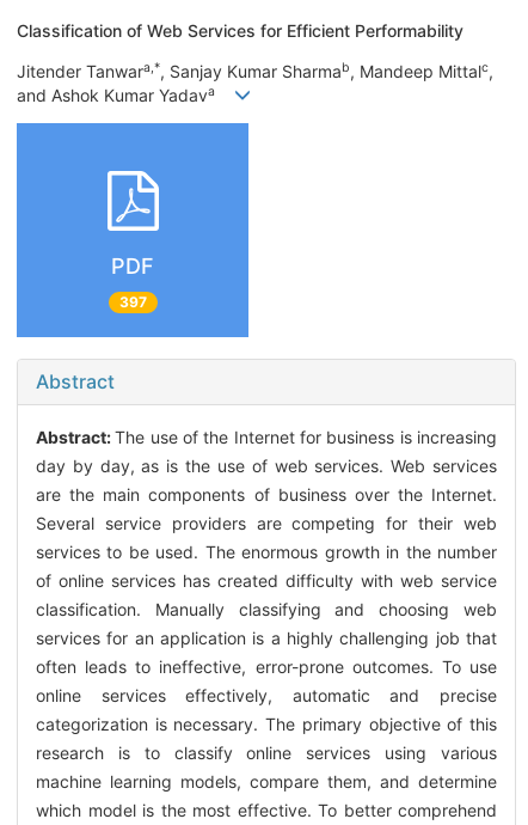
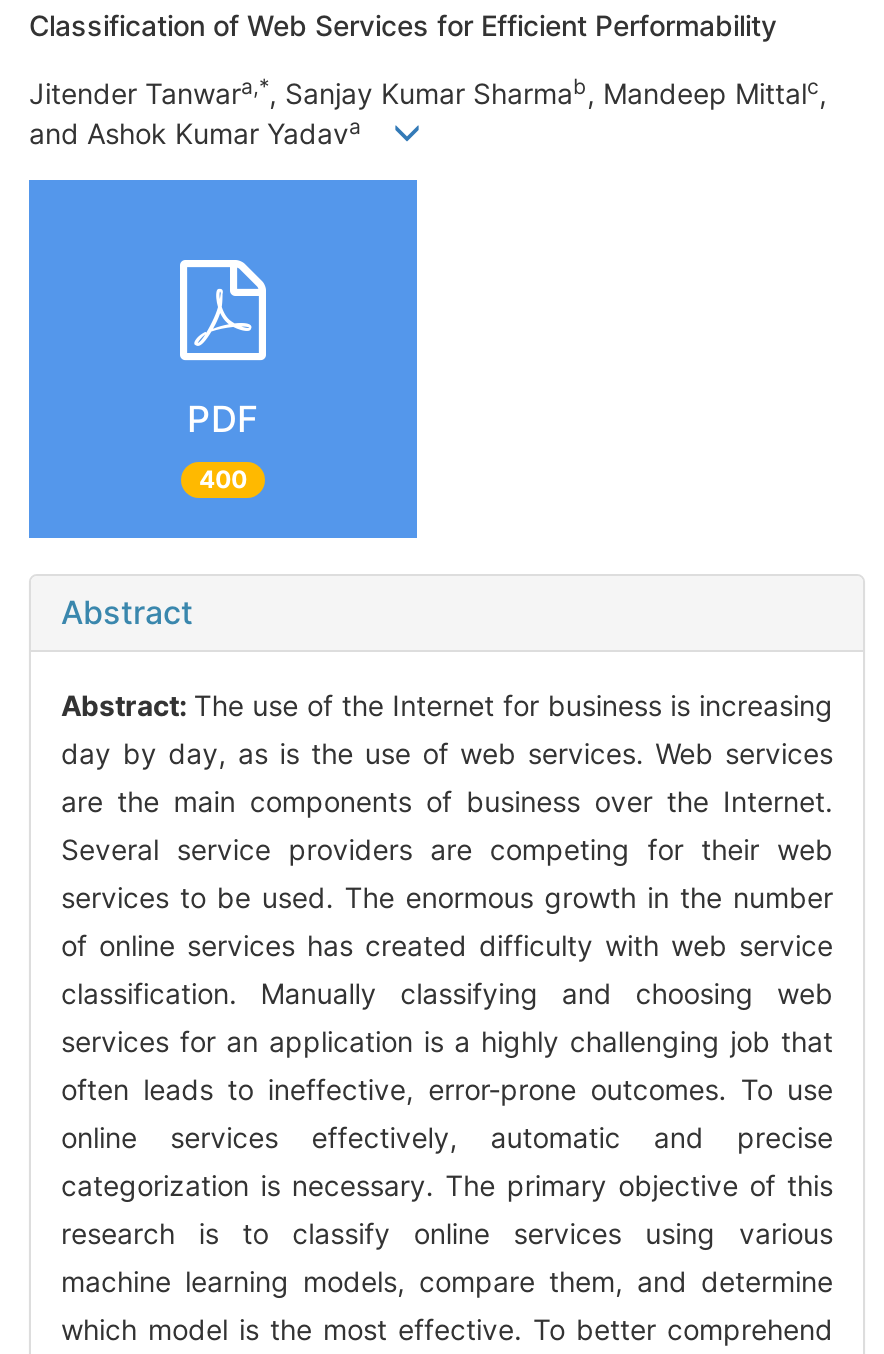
[119,293,146,311] 397 -> [199,464,247,494] 400

